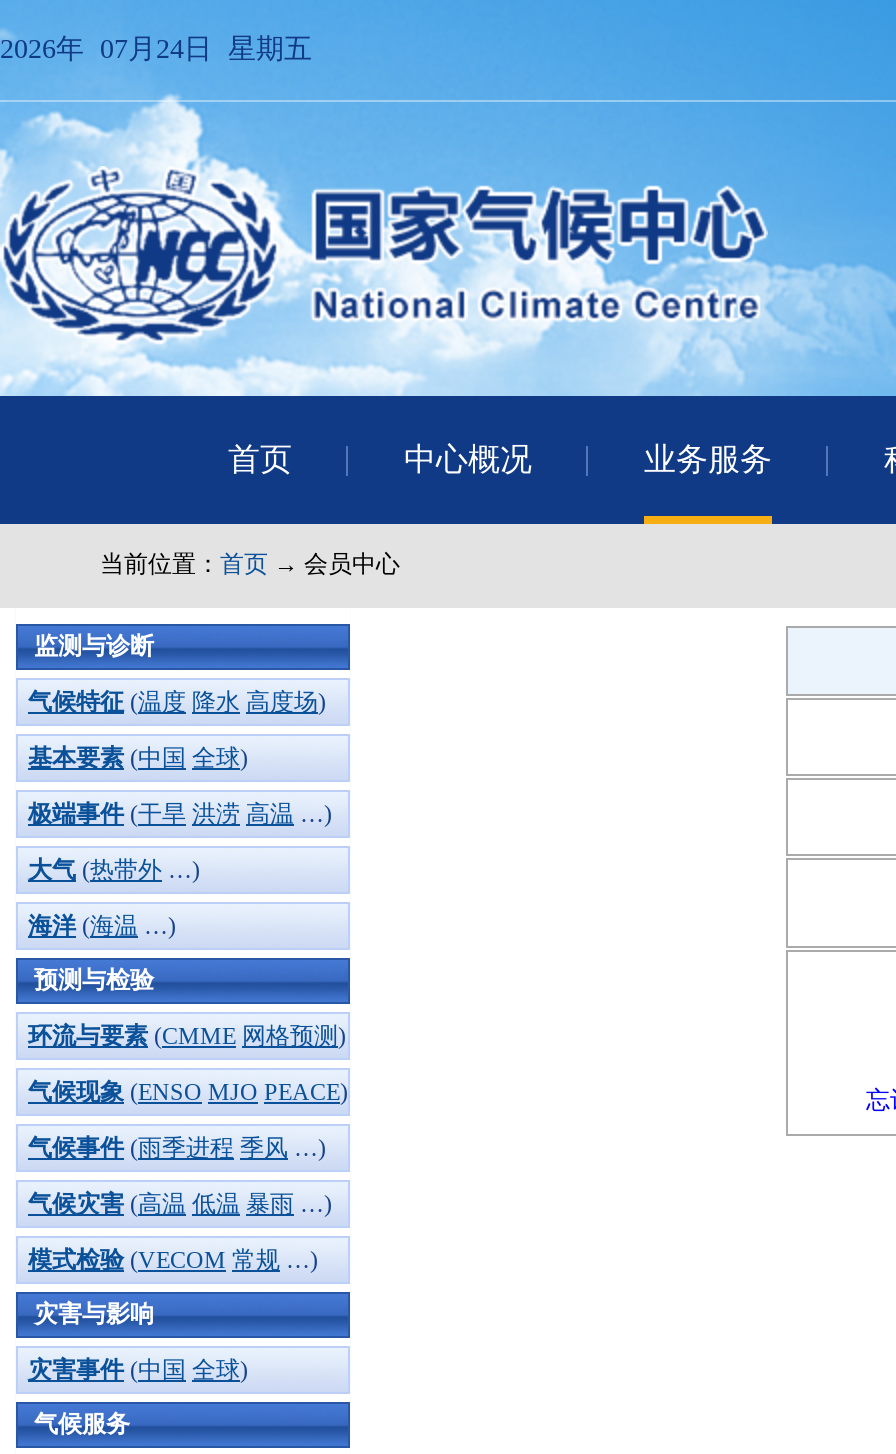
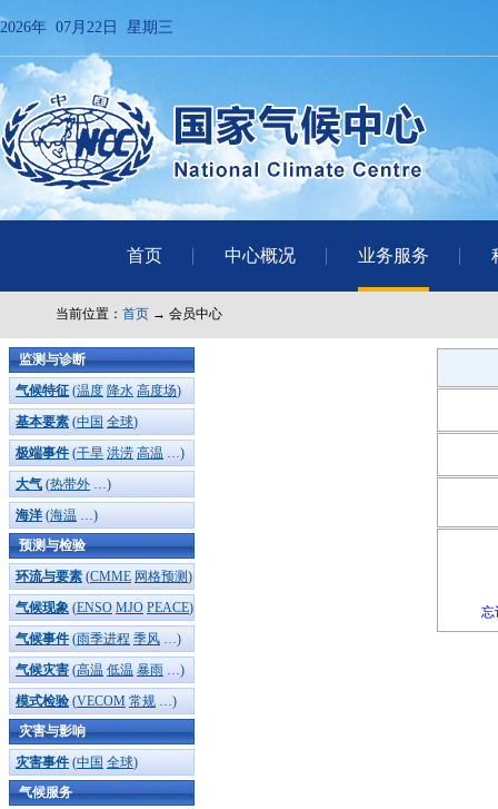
[0,34,312,64] 2026年 07月24日 星期五 -> [0,19,173,36] 2026年 07月22日 星期三

